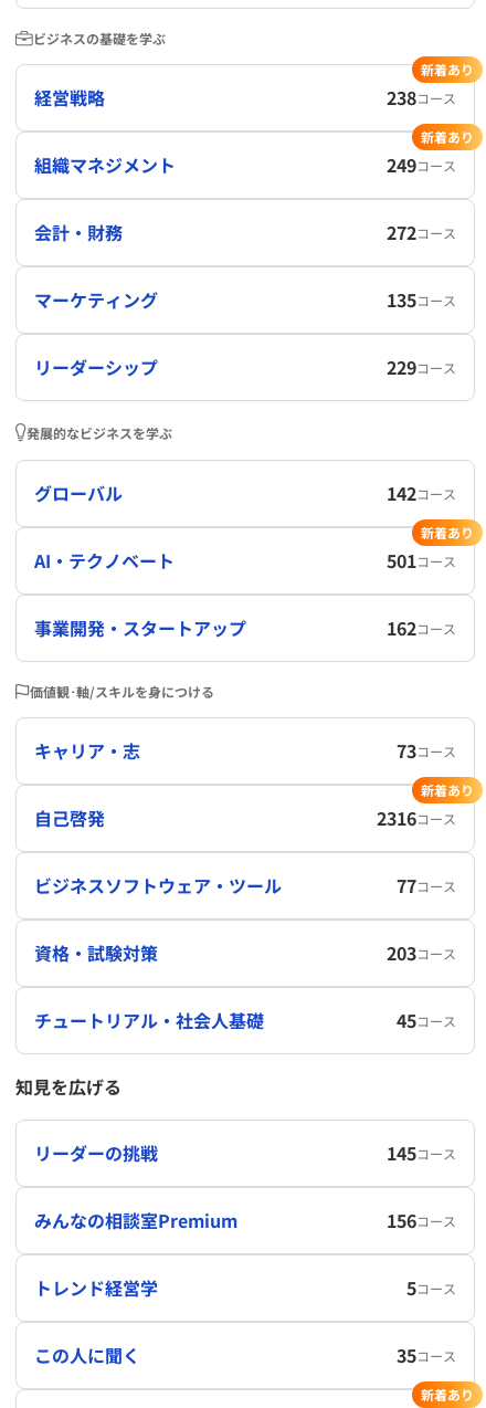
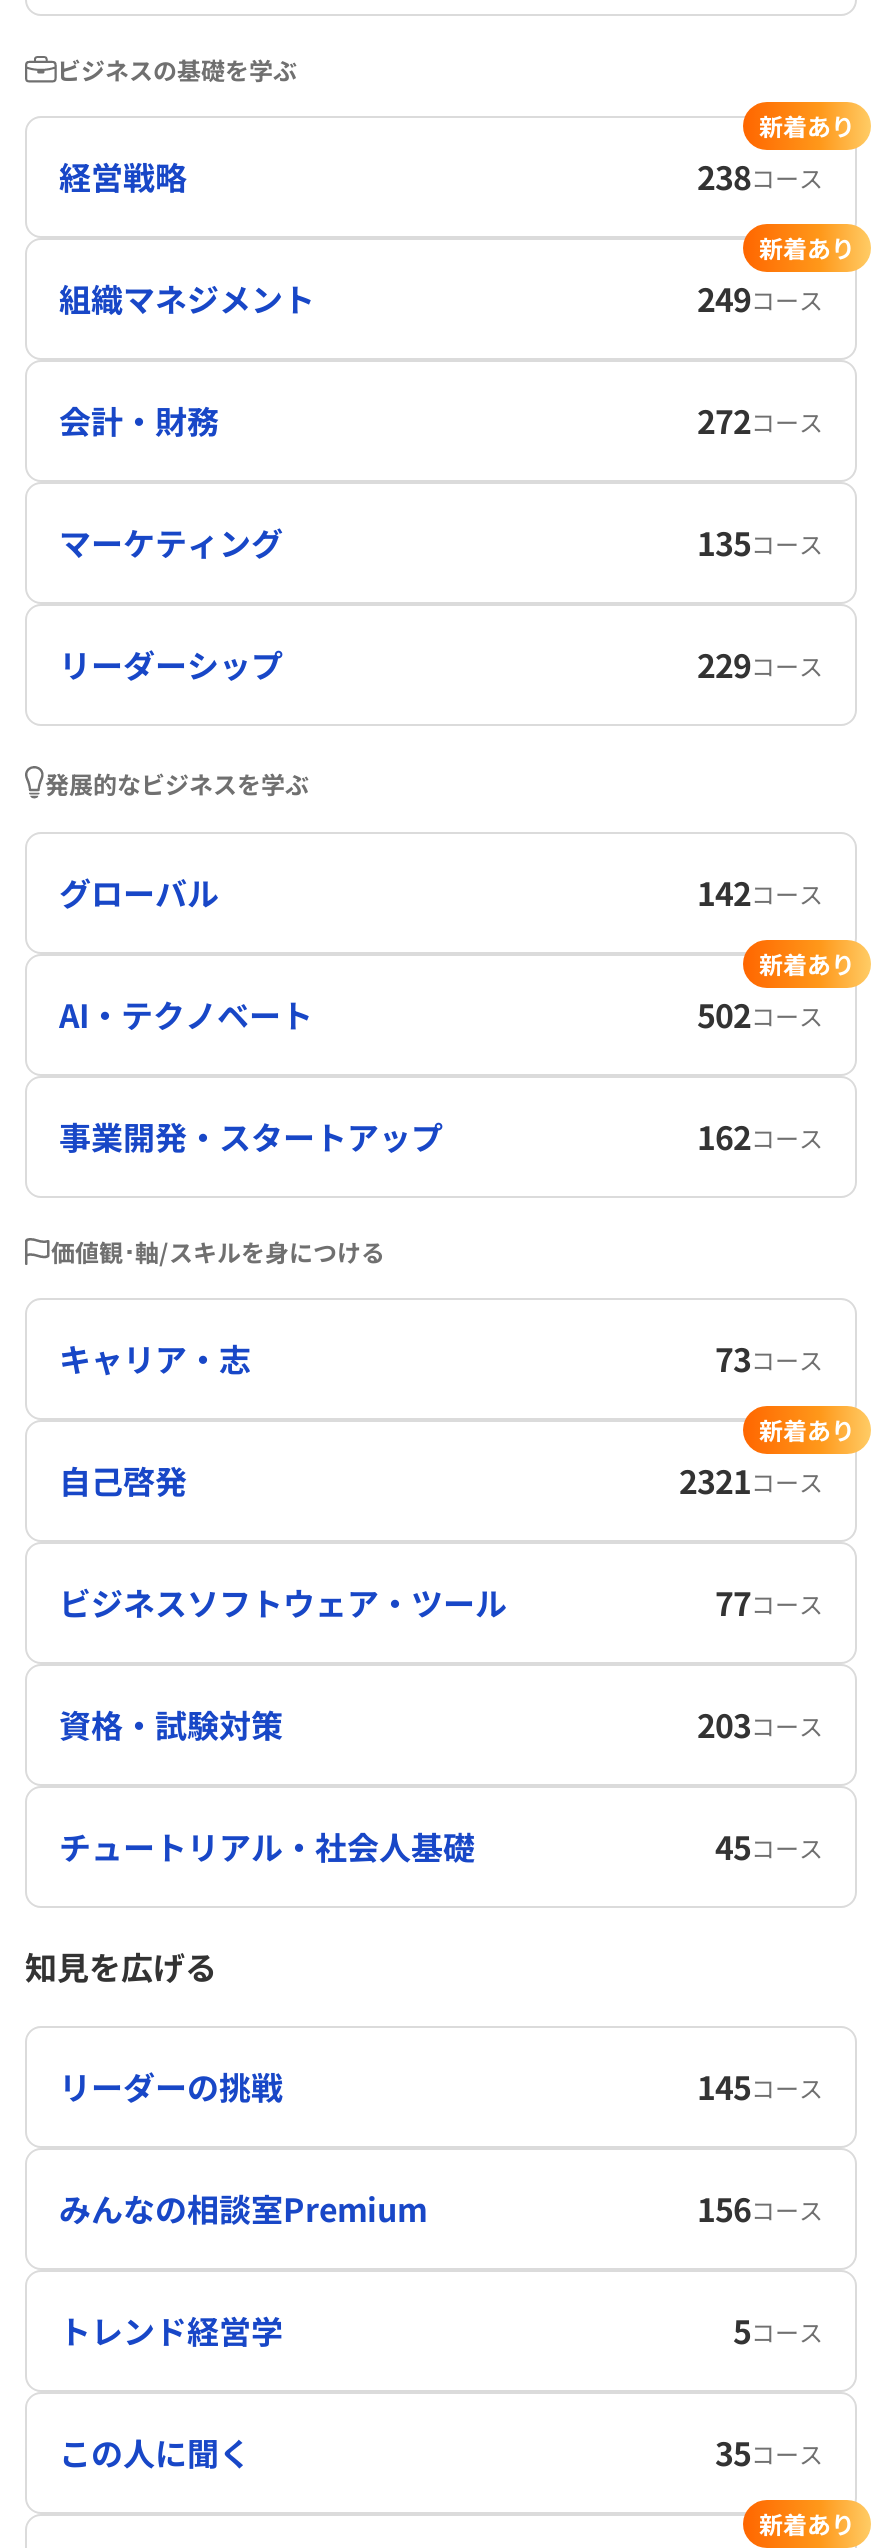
[387,547,456,574] 501コース -> [697,990,823,1038] 502コース
[377,805,456,831] 2316コース -> [679,1456,823,1504] 2321コース

